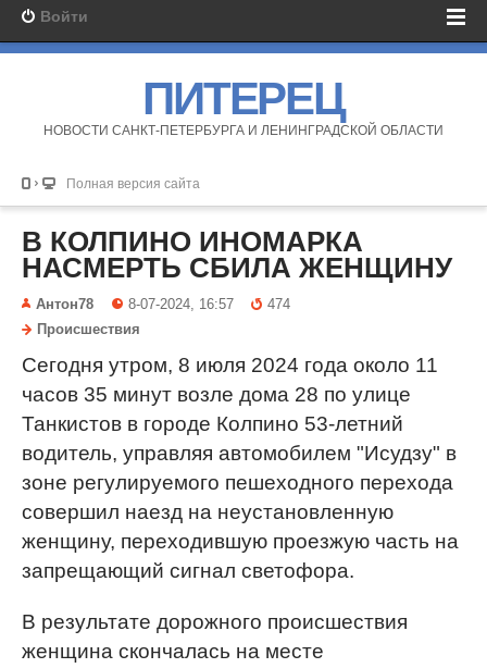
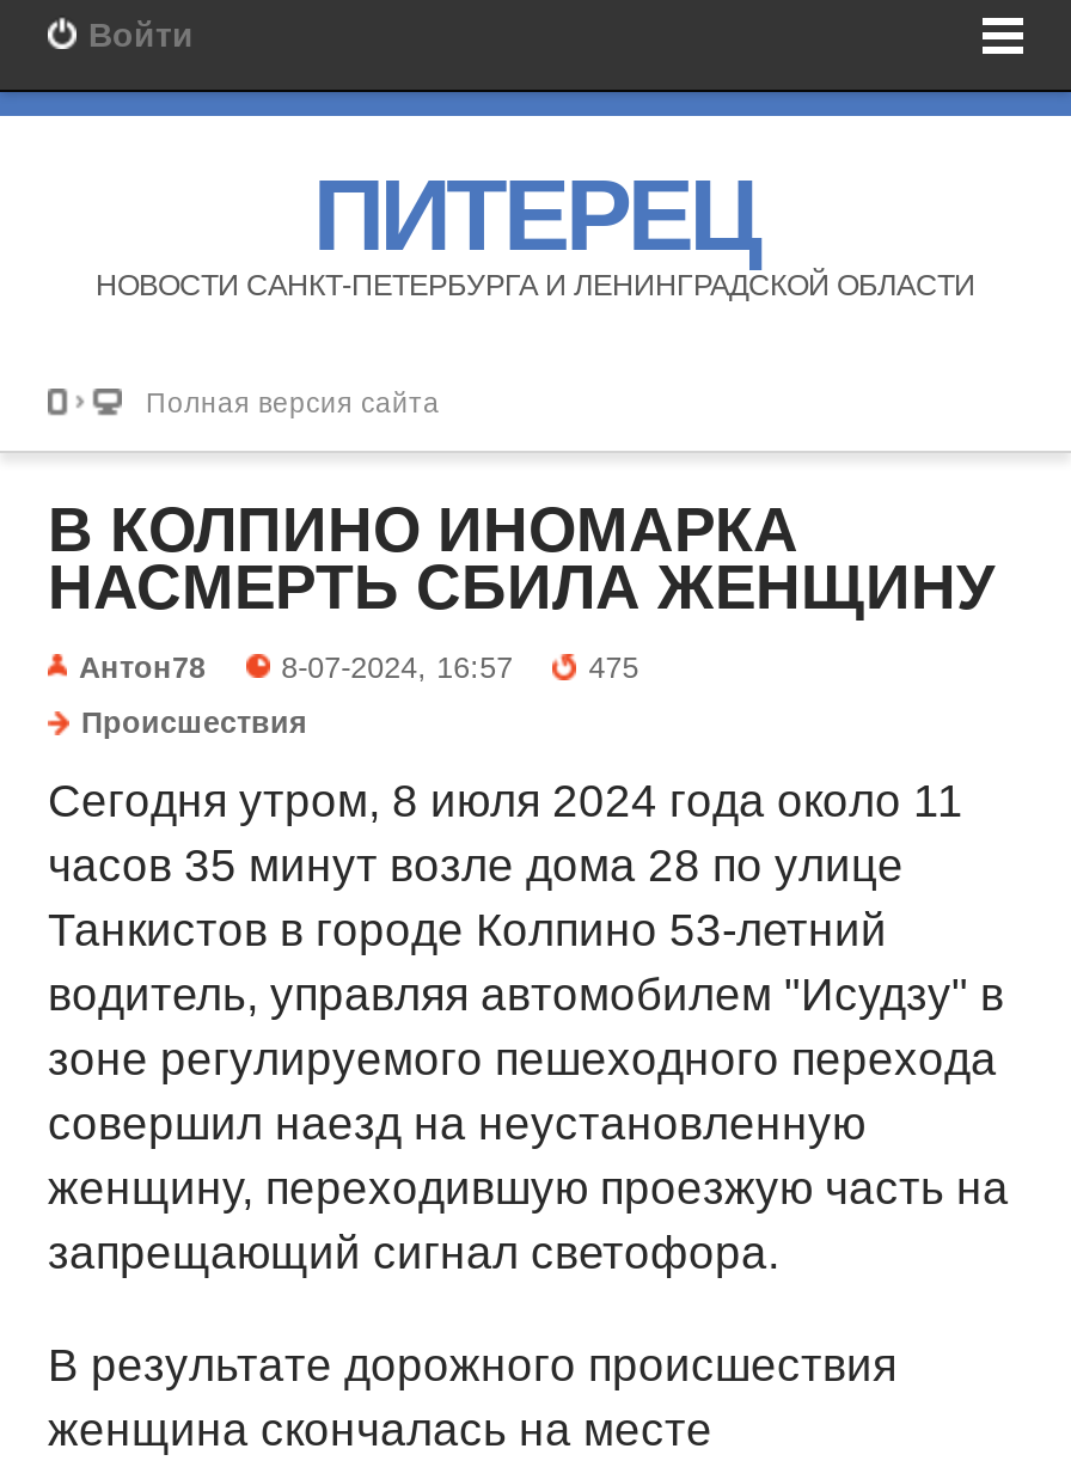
[268,297,290,312] 474 -> [589,652,639,685] 475

